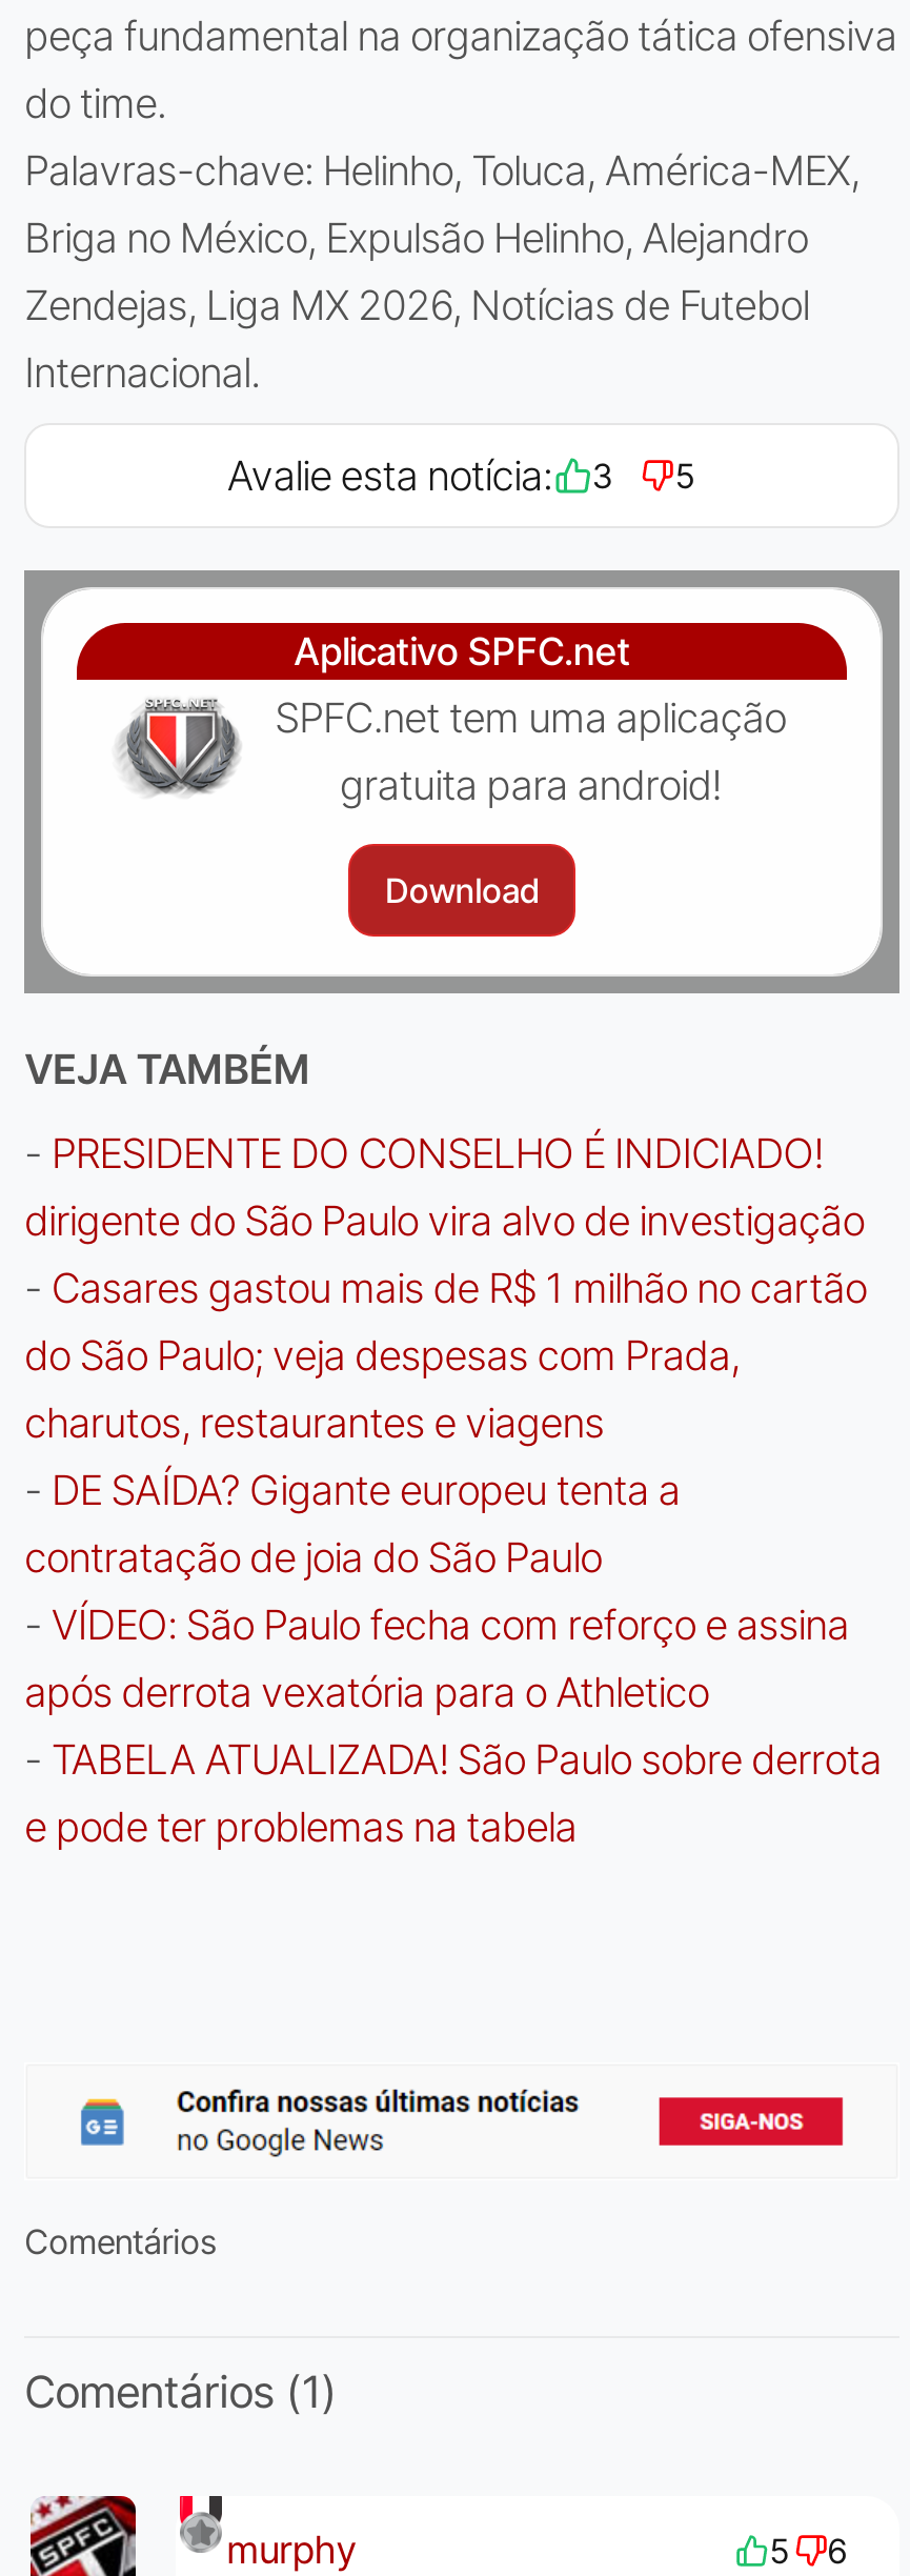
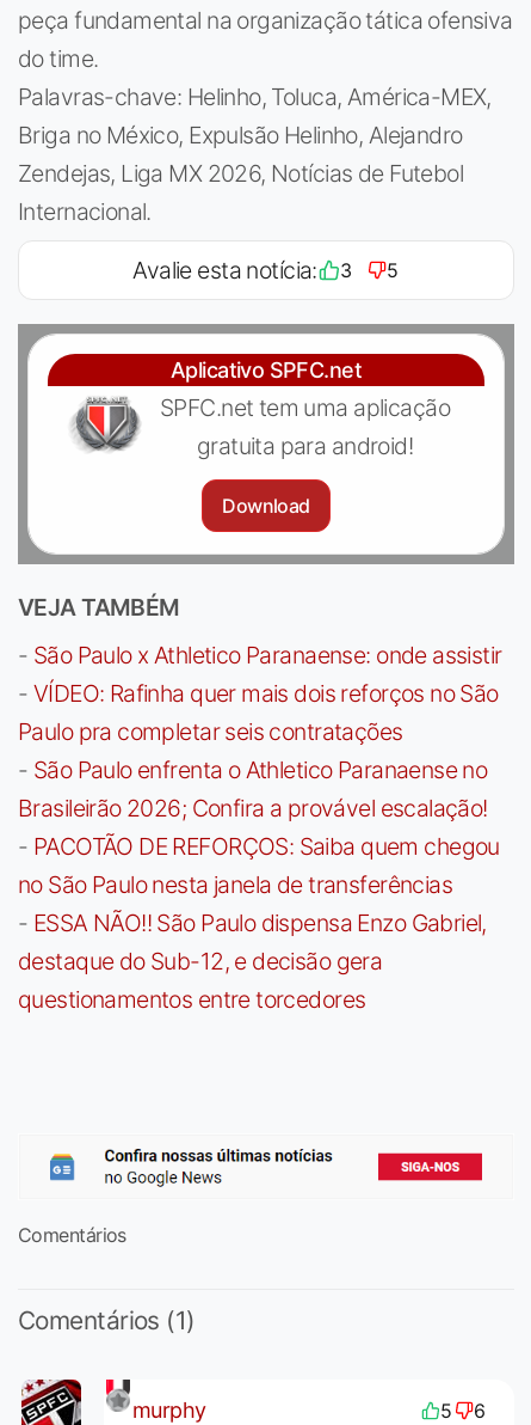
[24,1128,882,1852] - PRESIDENTE DO CONSELHO É INDICIADO! | dirigente do São Paulo vira alvo de investigação | - Casares gastou mais de R$ 1 milhão no cartão | do São Paulo; veja despesas com Prada, | charutos, restaurantes e viagens | - DE SAÍDA? Gigante europeu tenta a | contratação de joia do São Paulo | - VÍDEO: São Paulo fecha com reforço e assina | após derrota vexatória para o Athletico | - TABELA ATUALIZADA! São Paulo sobre derrota | e pode ter problemas na tabela -> [18,641,502,1014] - São Paulo x Athletico Paranaense: onde assistir | - VÍDEO: Rafinha quer mais dois reforços no São | Paulo pra completar seis contratações | - São Paulo enfrenta o Athletico Paranaense no | Brasileirão 2026; Confira a provável escalação! | - PACOTÃO DE REFORÇOS: Saiba quem chegou | no São Paulo nesta janela de transferências | - ESSA NÃO!! São Paulo dispensa Enzo Gabriel, | destaque do Sub-12, e decisão gera | questionamentos entre torcedores

